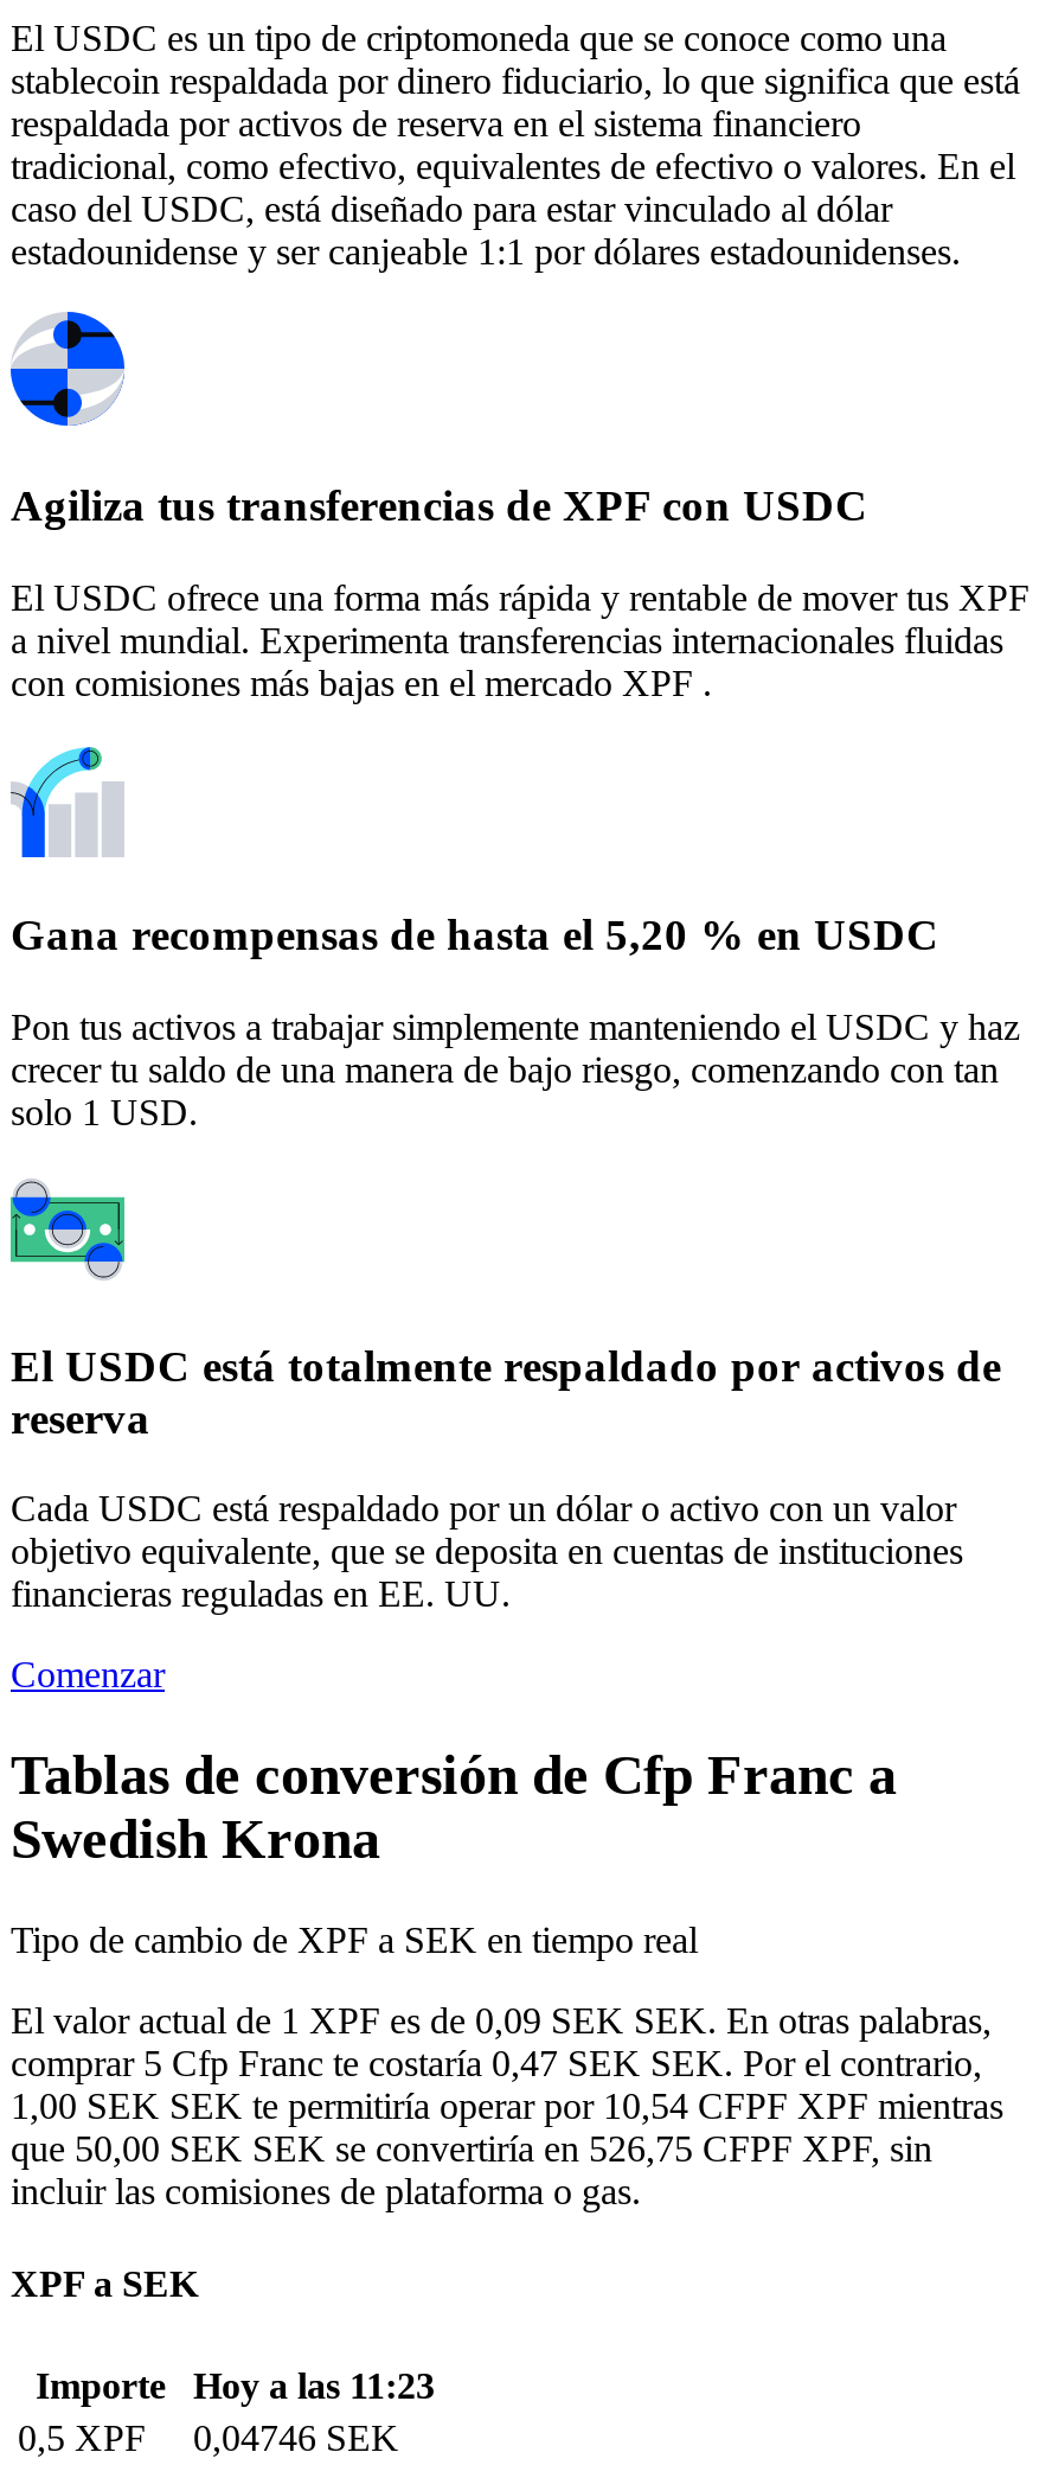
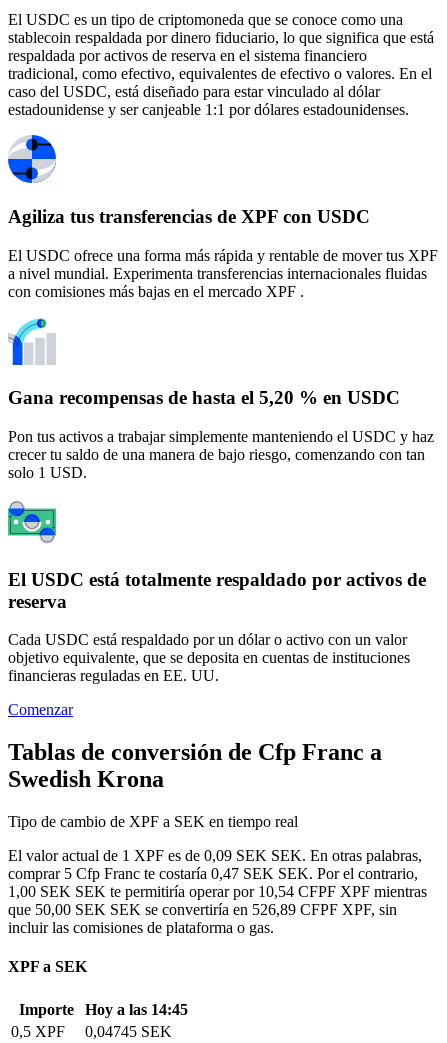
[11,2129,932,2169] que 50,00 SEK SEK se convertiría en 526,75 CFPF XPF, sin -> [8,901,397,918] que 50,00 SEK SEK se convertiría en 526,89 CFPF XPF, sin
[36,2365,435,2405] Importe Hoy a las 11:23 -> [18,1001,188,1018] Importe Hoy a las 14:45
[18,2417,399,2457] 0,5 XPF 0,04746 SEK -> [11,1023,172,1040] 0,5 XPF 0,04745 SEK

